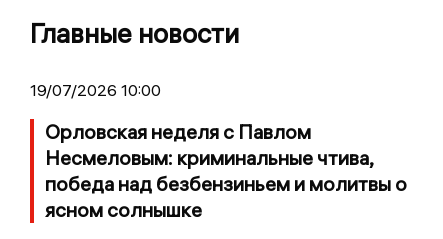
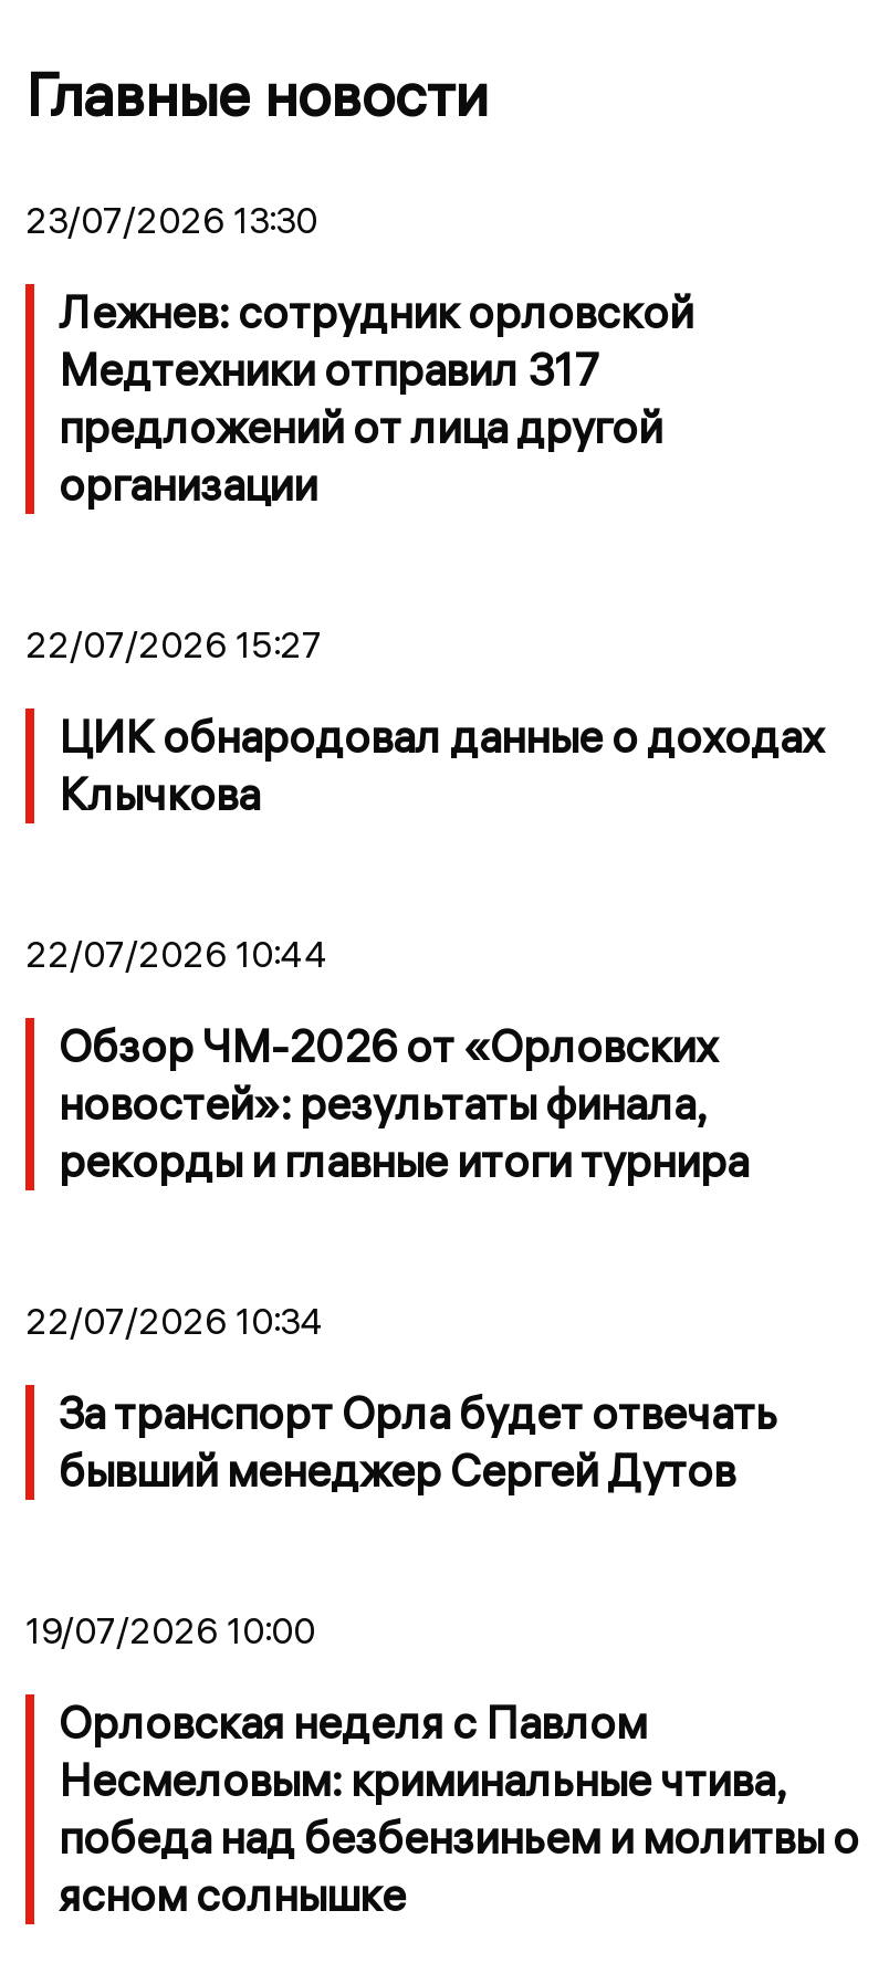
none -> [25,198,824,1498] 23/07/2026 13:30 | Лежнев: сотрудник орловской | Медтехники отправил 317 | предложений от лица другой | организации | 22/07/2026 15:27 | ЦИК обнародовал данные о доходах | Клычкова | 22/07/2026 10:44 | Обзор ЧМ-2026 от «Орловских | новостей»: результаты финала, | рекорды и главные итоги турнира | 22/07/2026 10:34 | За транспорт Орла будет отвечать | бывший менеджер Сергей Дутов

